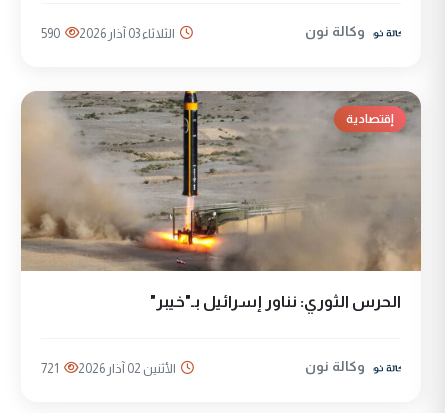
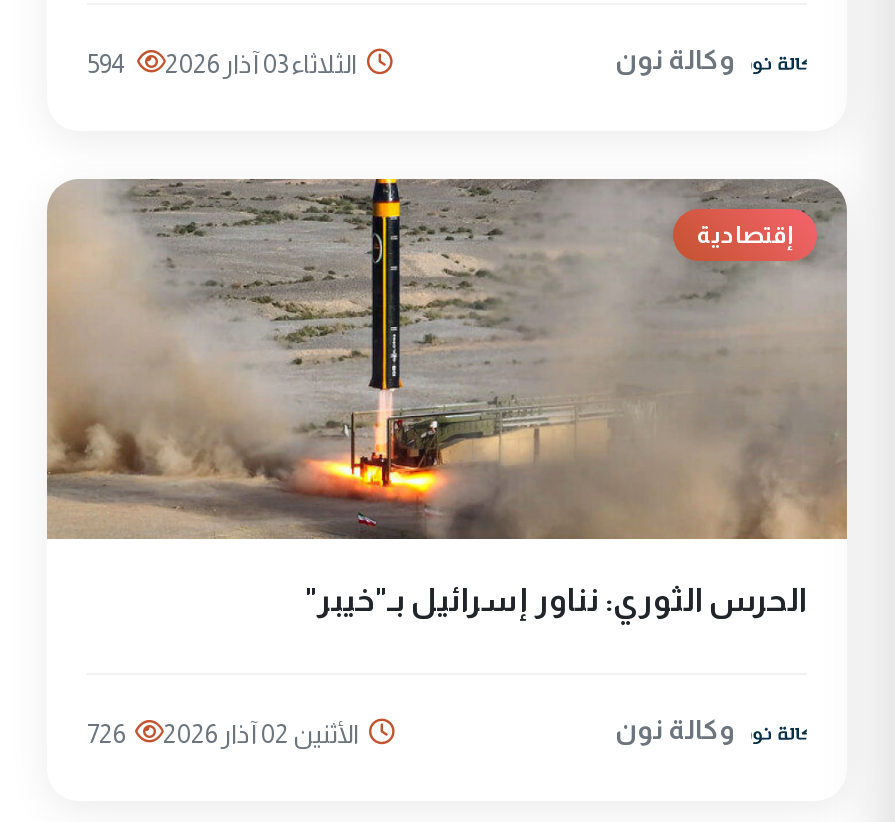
[41,25,60,40] 590 -> [87,48,127,78] 594
[41,360,59,375] 721 -> [87,718,125,748] 726

